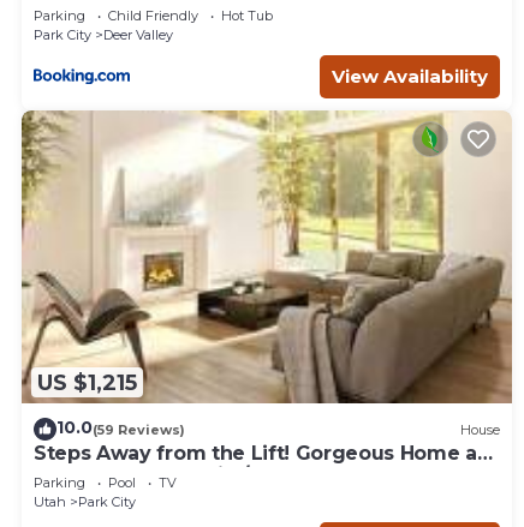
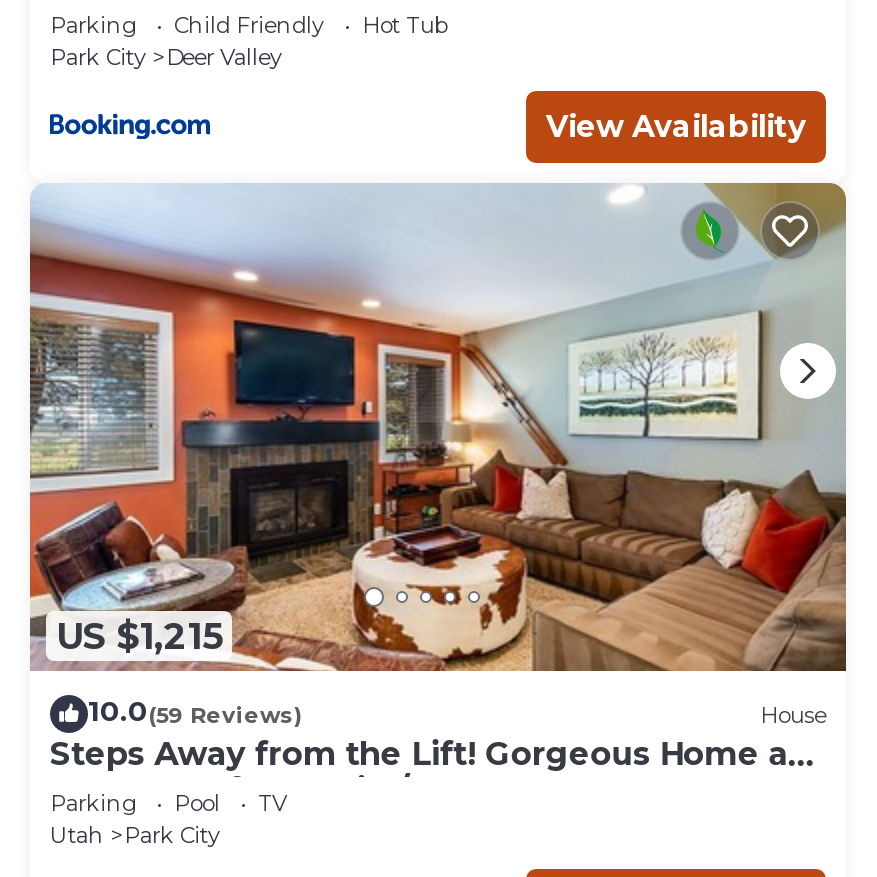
[20,109,512,405] [image] -> [28,181,846,673] [image]

